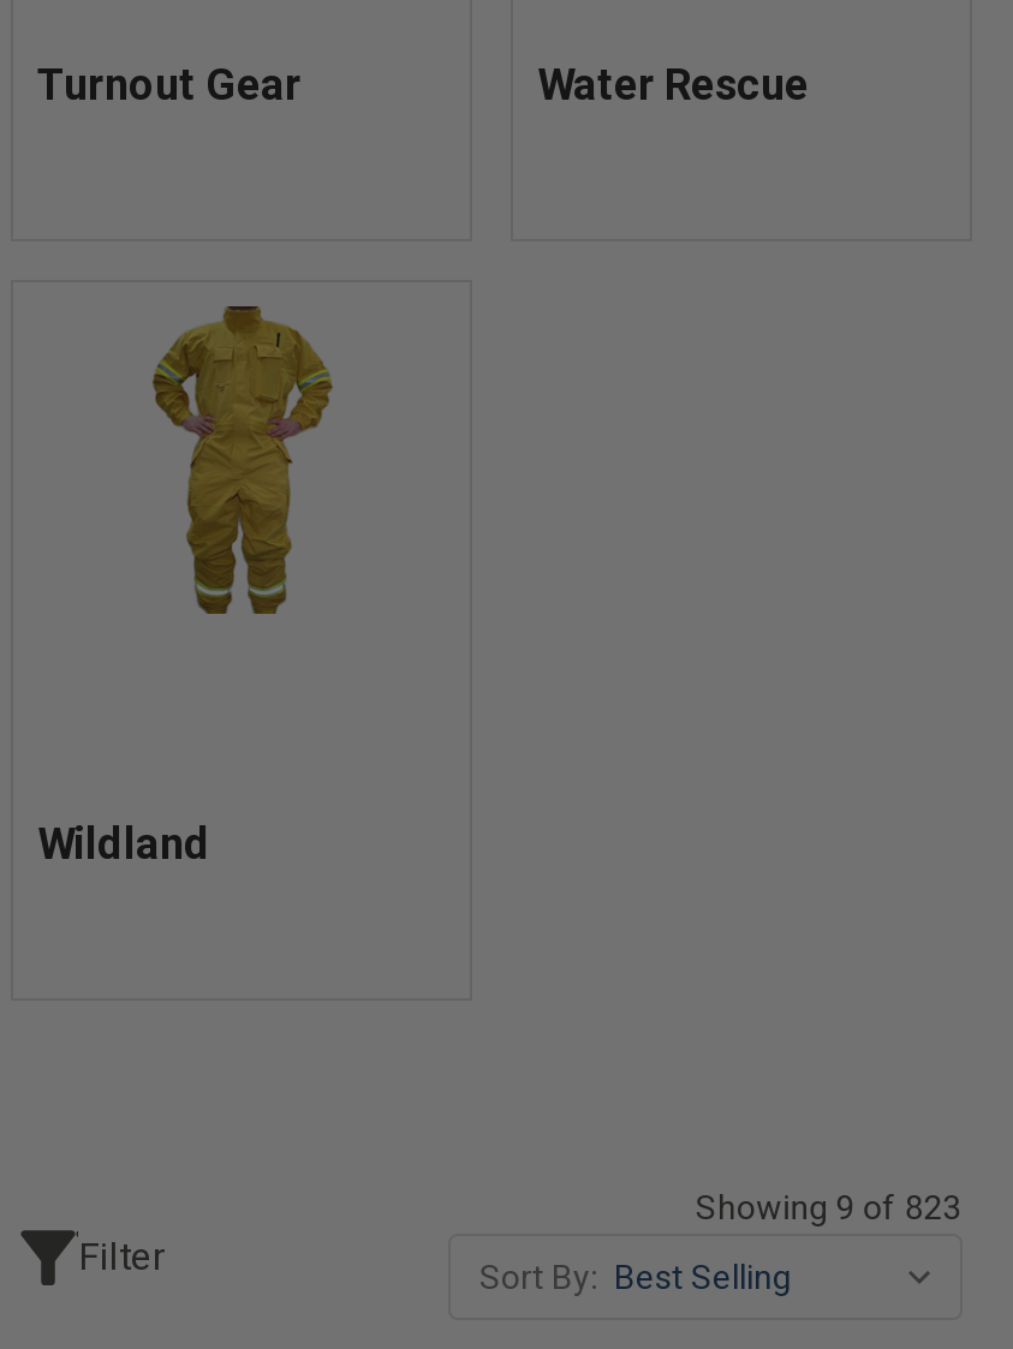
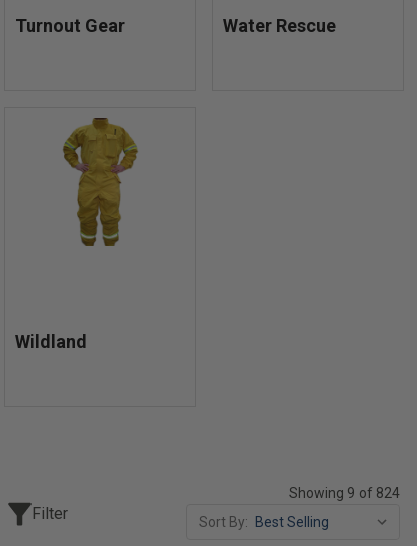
[696,1188,963,1226] Showing 9 of 823 -> [289,485,400,501] Showing 9 of 824

